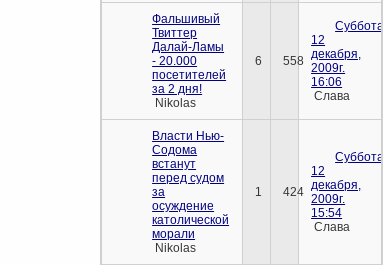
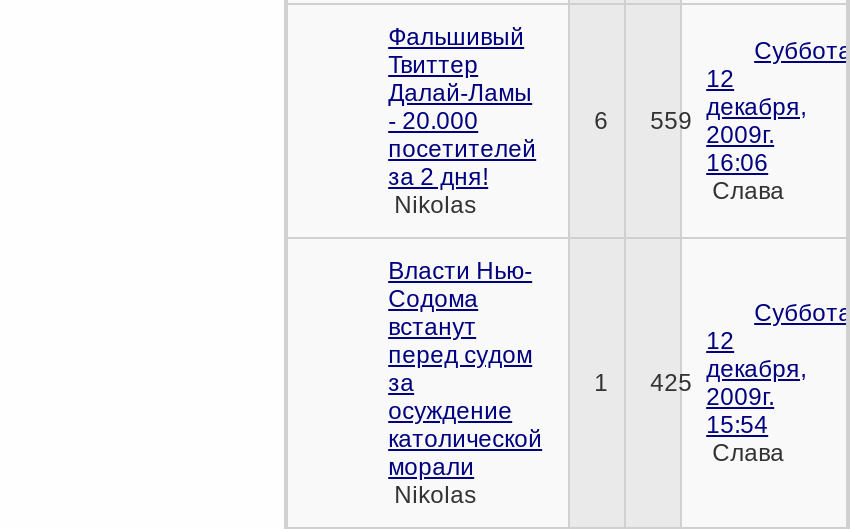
[255,47,361,75] 6 558 декабря, 2009г. -> [594,93,806,149] 6 559 декабря, 2009г.
[255,178,361,206] 1 424 декабря, 2009г. -> [594,355,806,411] 1 425 декабря, 2009г.

